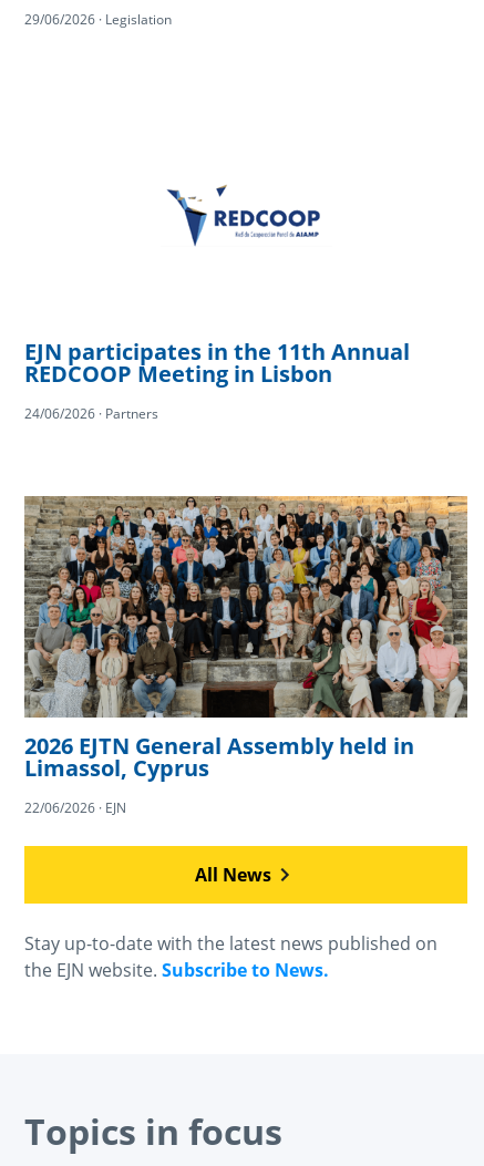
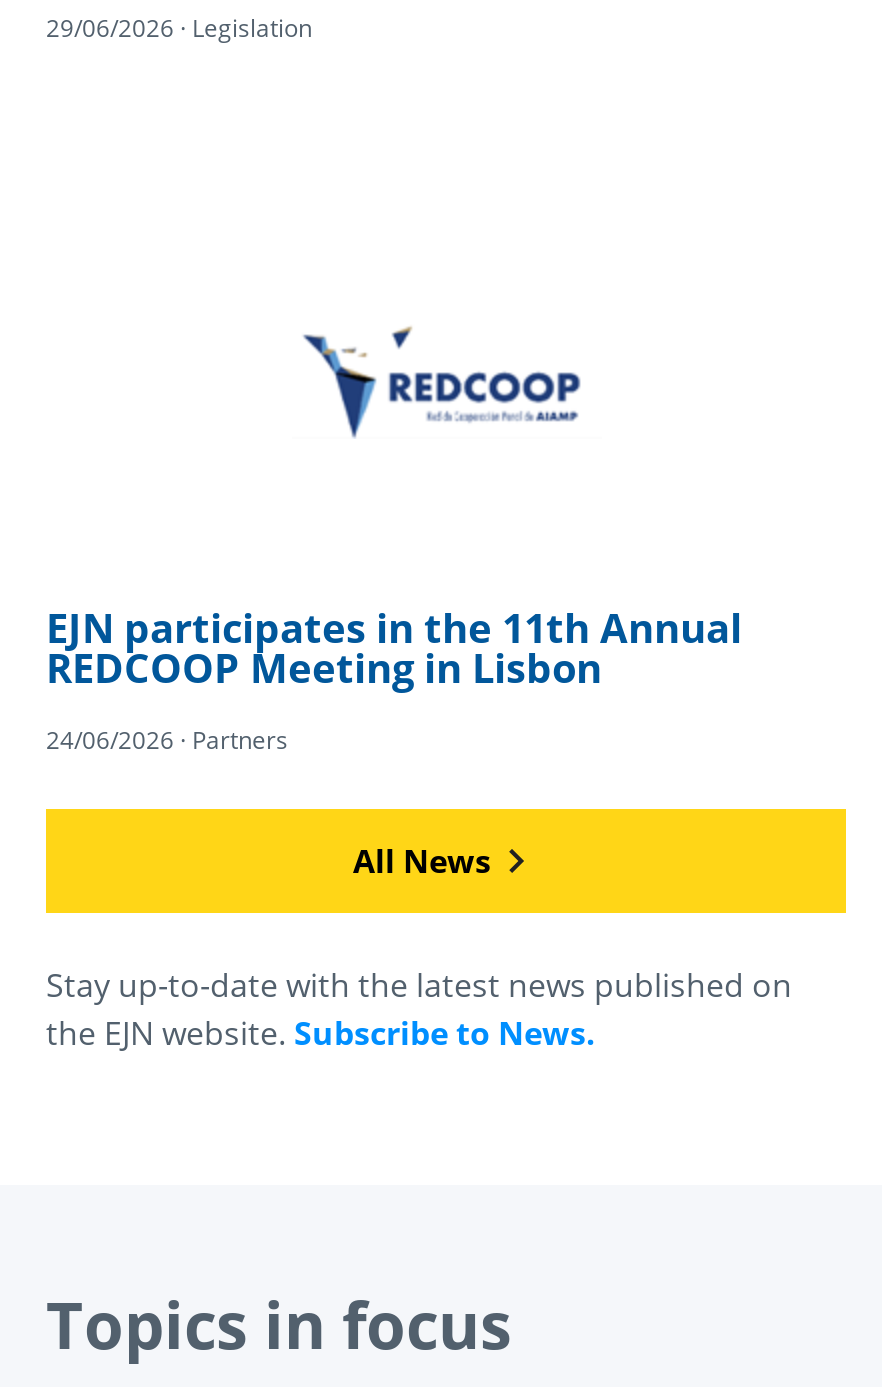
[23,495,468,817] [image] | 2026 EJTN General Assembly held in | Limassol, Cyprus | 22/06/2026 · EJN -> none

